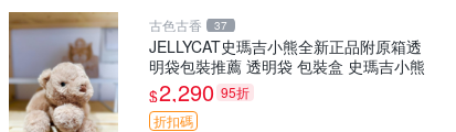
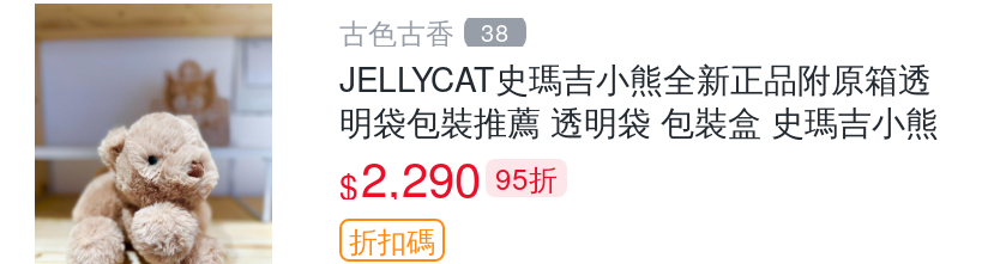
[149,16,227,34] 古色古香 37 -> [339,11,510,52] 古色古香 38

